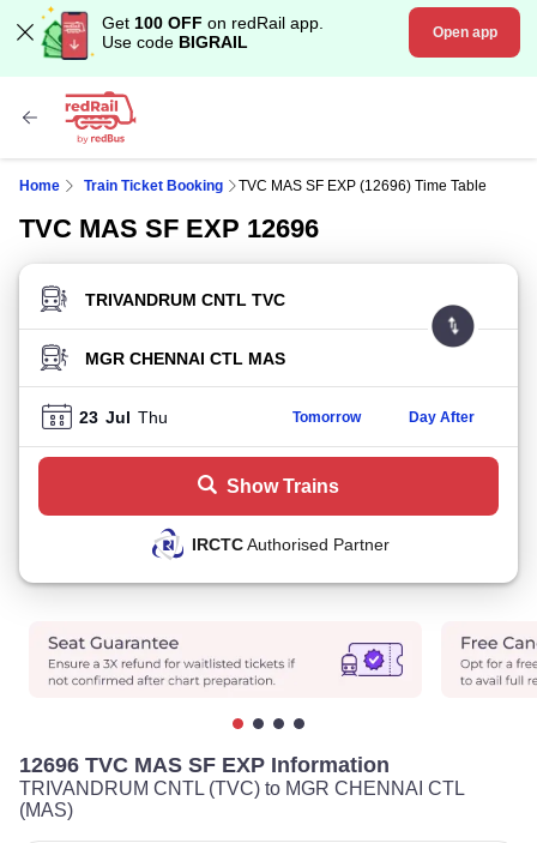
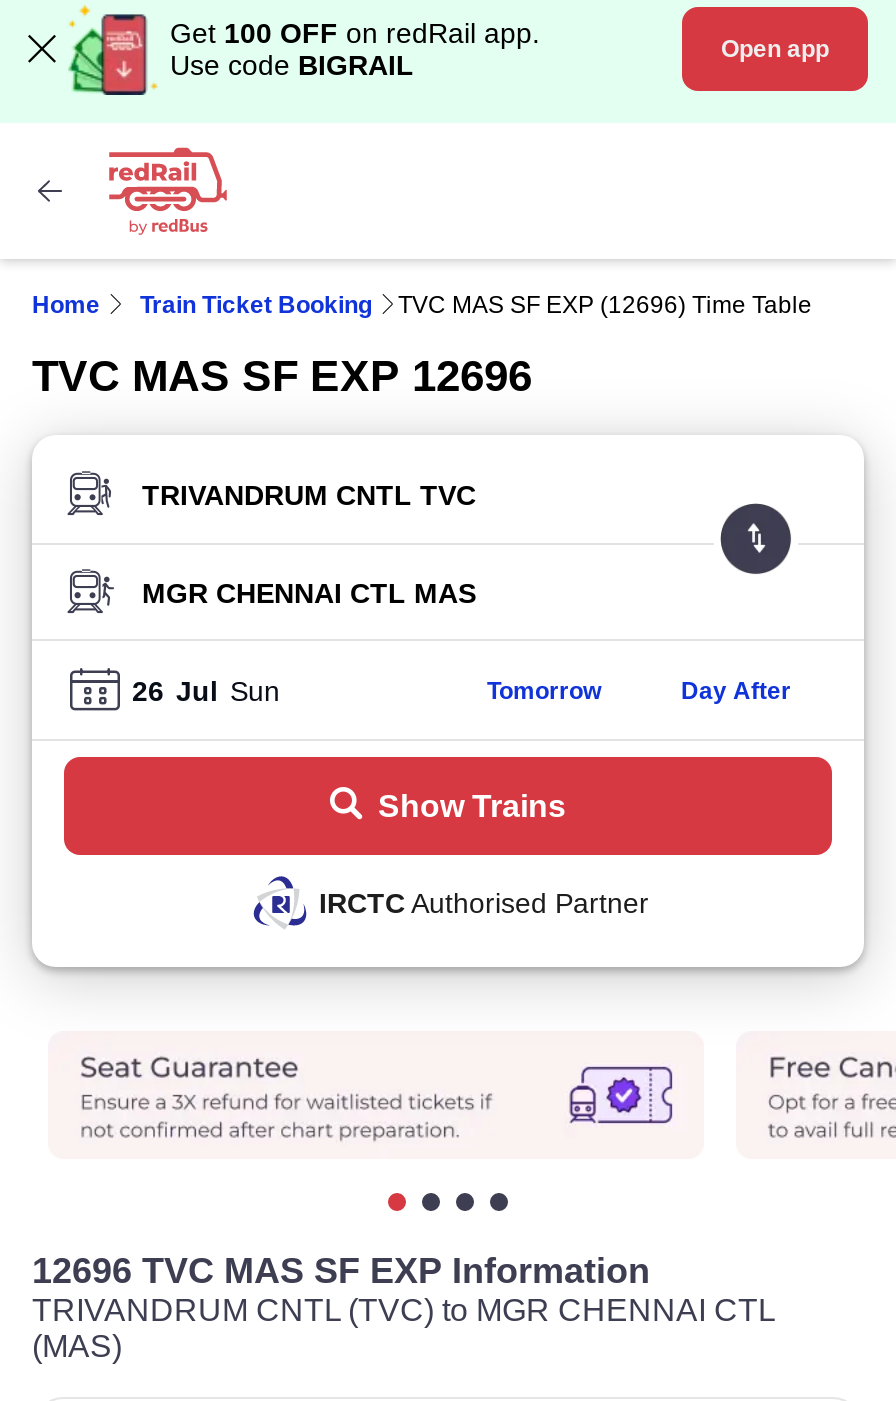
[79,407,168,426] 23 Jul Thu -> [132,674,280,706] 26 Jul Sun

